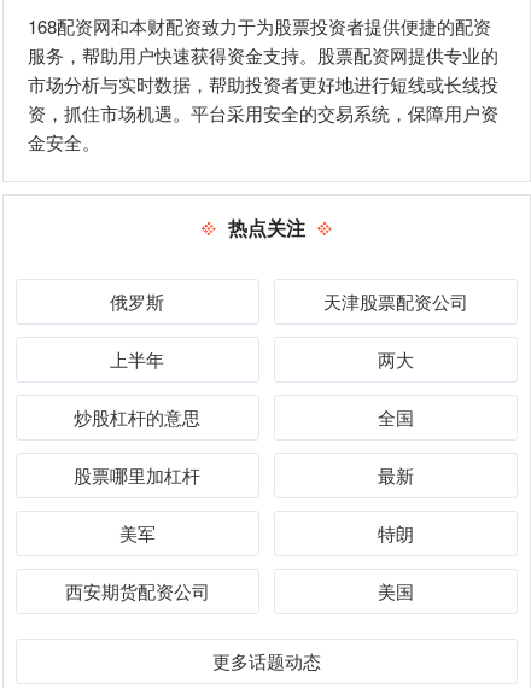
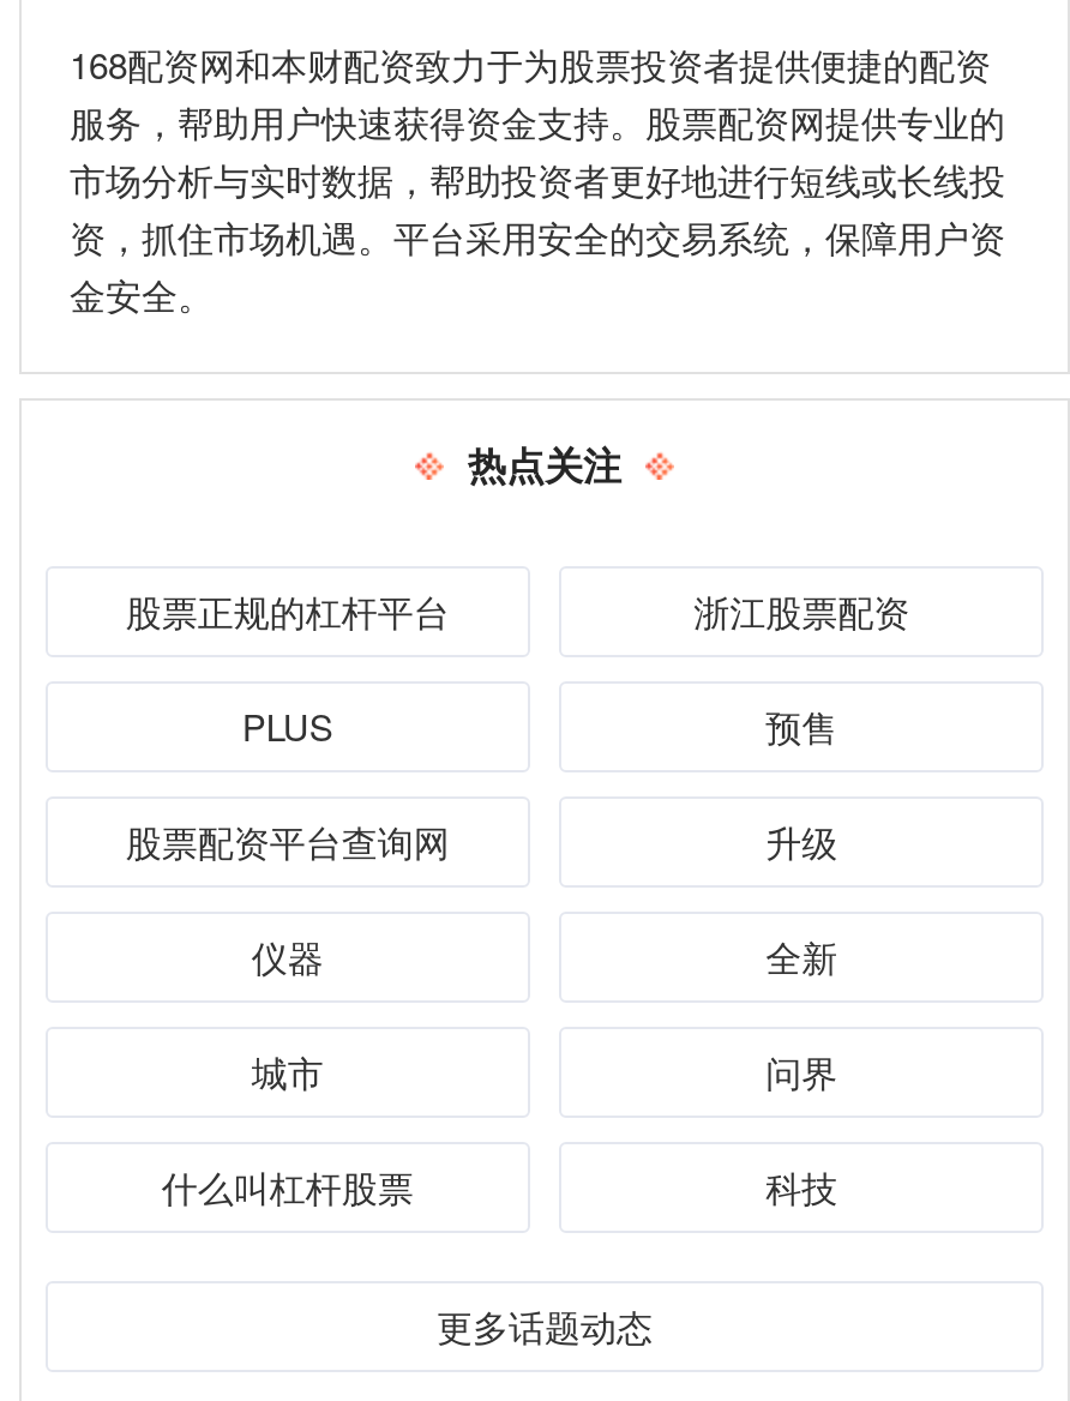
[110,288,468,314] 俄罗斯 | 天津股票配资公司 -> [125,585,910,636] 股票正规的杠杆平台 | 浙江股票配资
[110,346,414,372] 上半年 | 两大 -> [242,701,838,751] PLUS | 预售
[74,404,414,430] 炒股杠杆的意思 | 全国 -> [125,816,838,866] 股票配资平台查询网 | 升级
[74,462,414,488] 股票哪里加杠杆 | 最新 -> [251,931,838,981] 仪器 | 全新
[119,520,414,546] 美军 | 特朗 -> [251,1046,838,1096] 城市 | 问界
[65,578,414,604] 西安期货配资公司 | 美国 -> [161,1161,838,1211] 什么叫杠杆股票 | 科技

